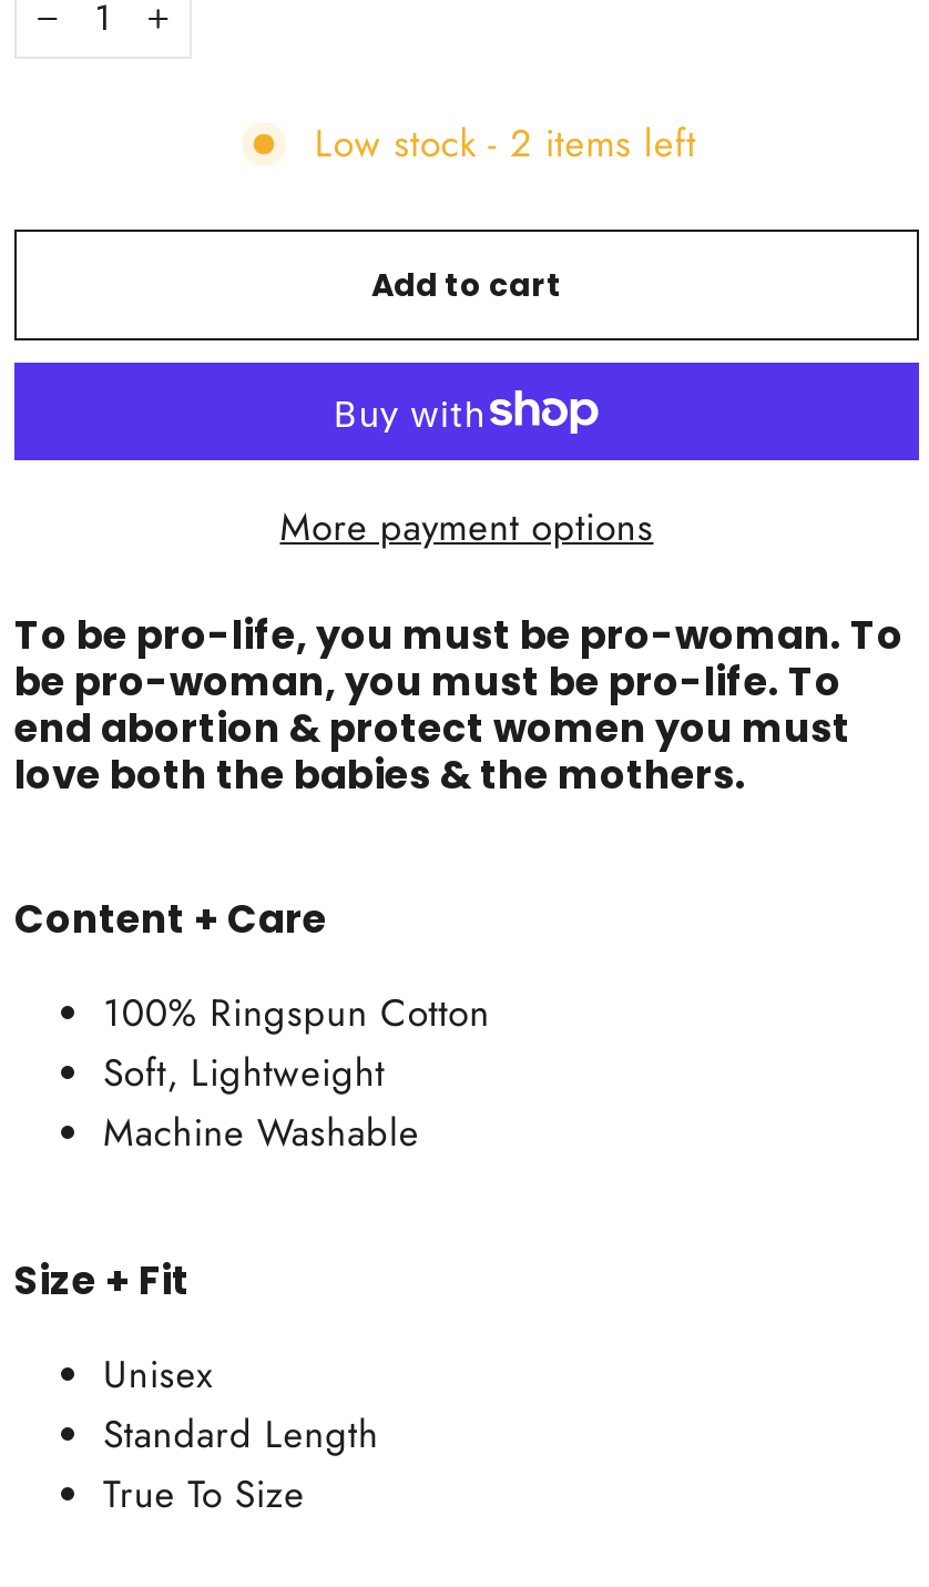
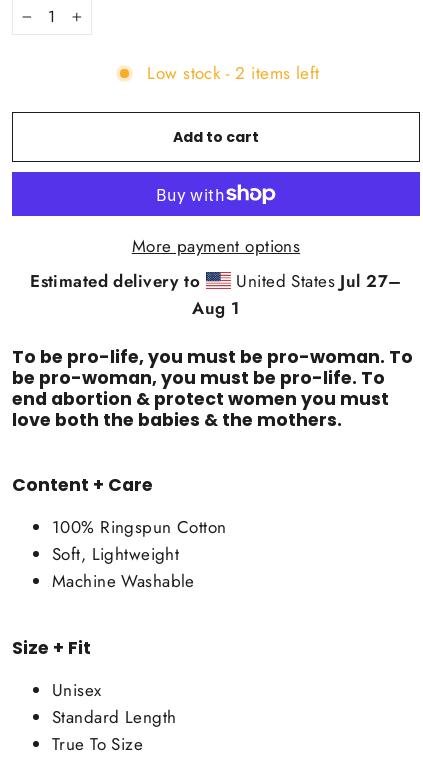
none -> [30,269,402,320] Estimated delivery to | United States Jul 27– | Aug 1

